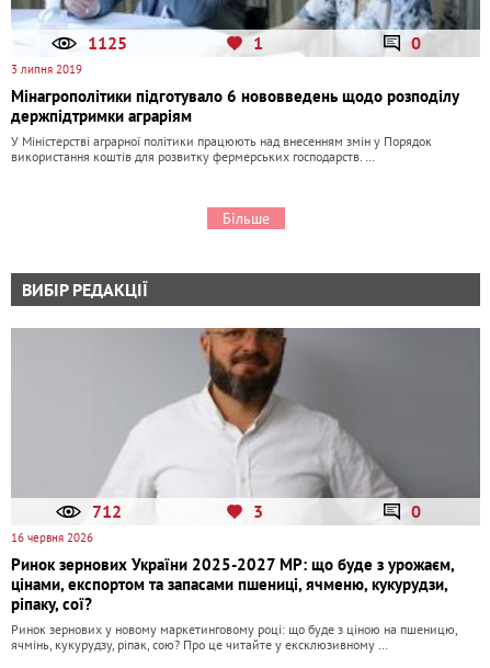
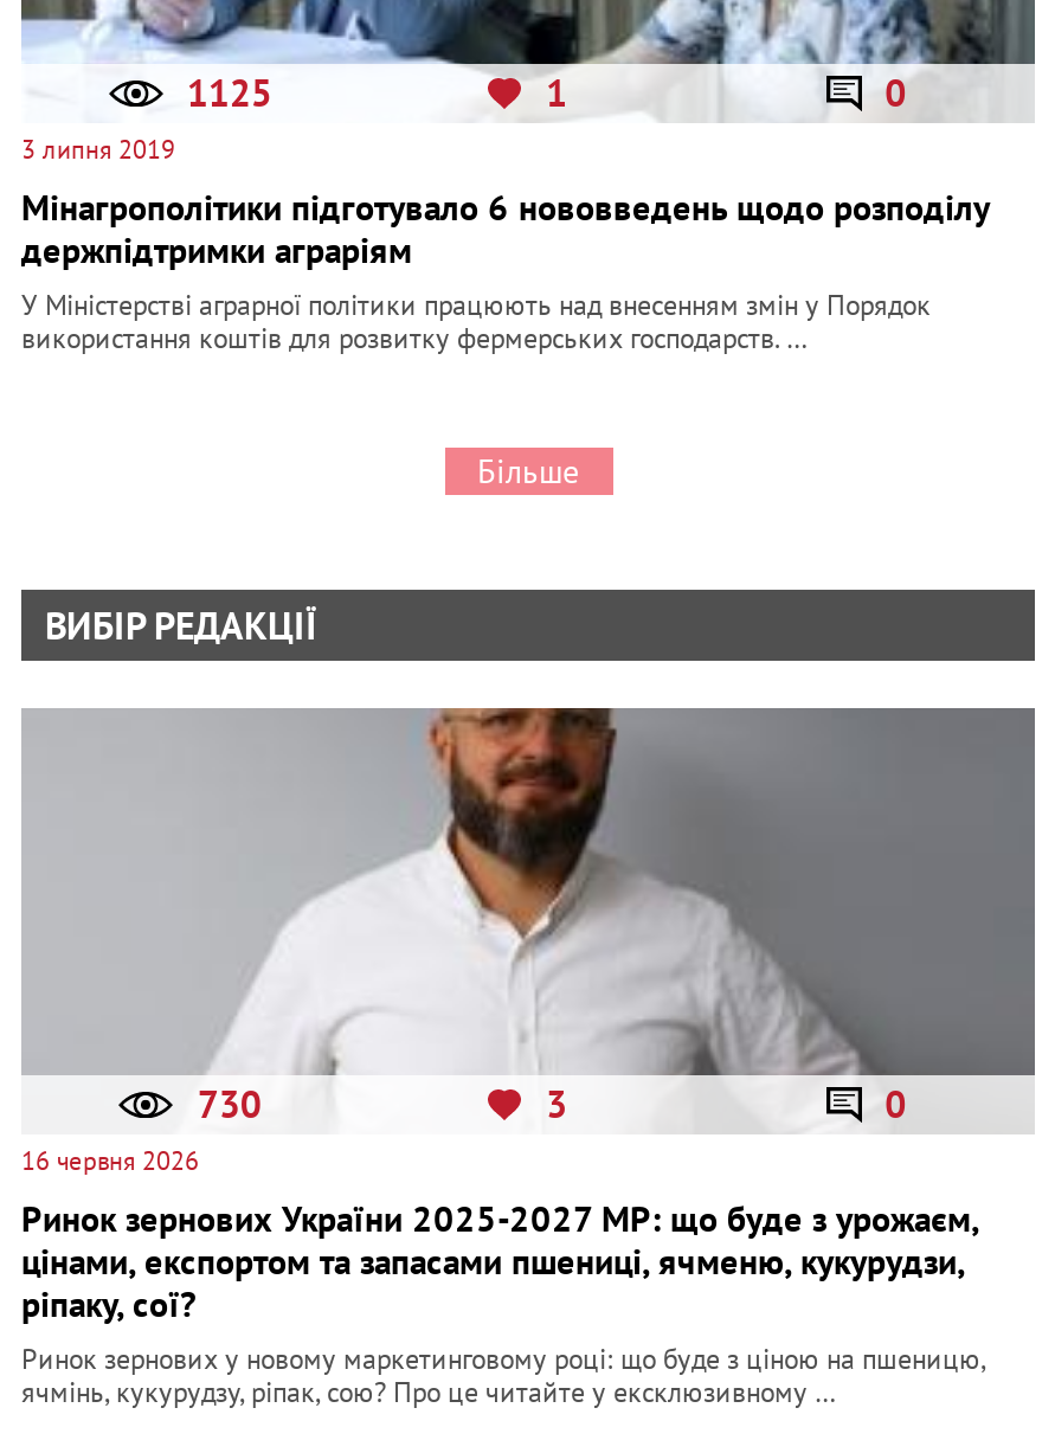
[92,500,122,522] 712 -> [197,1080,261,1127] 730

